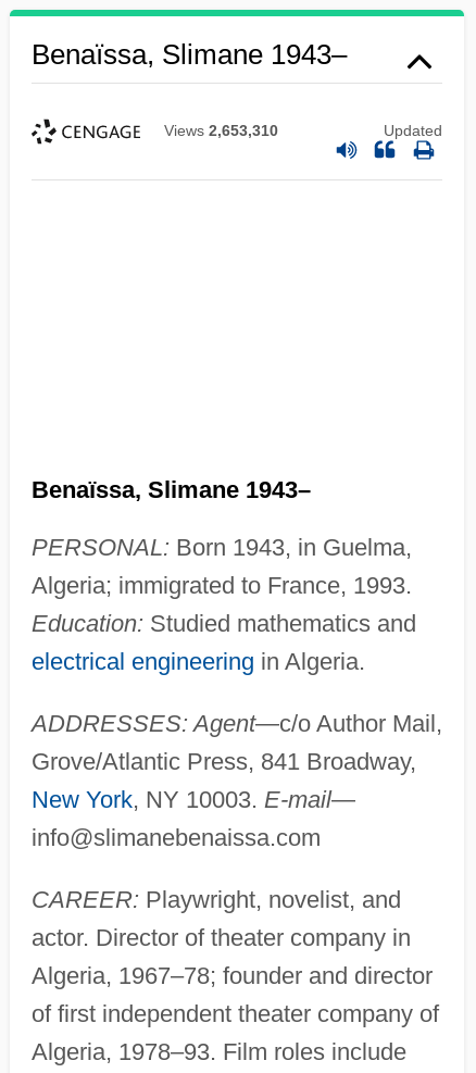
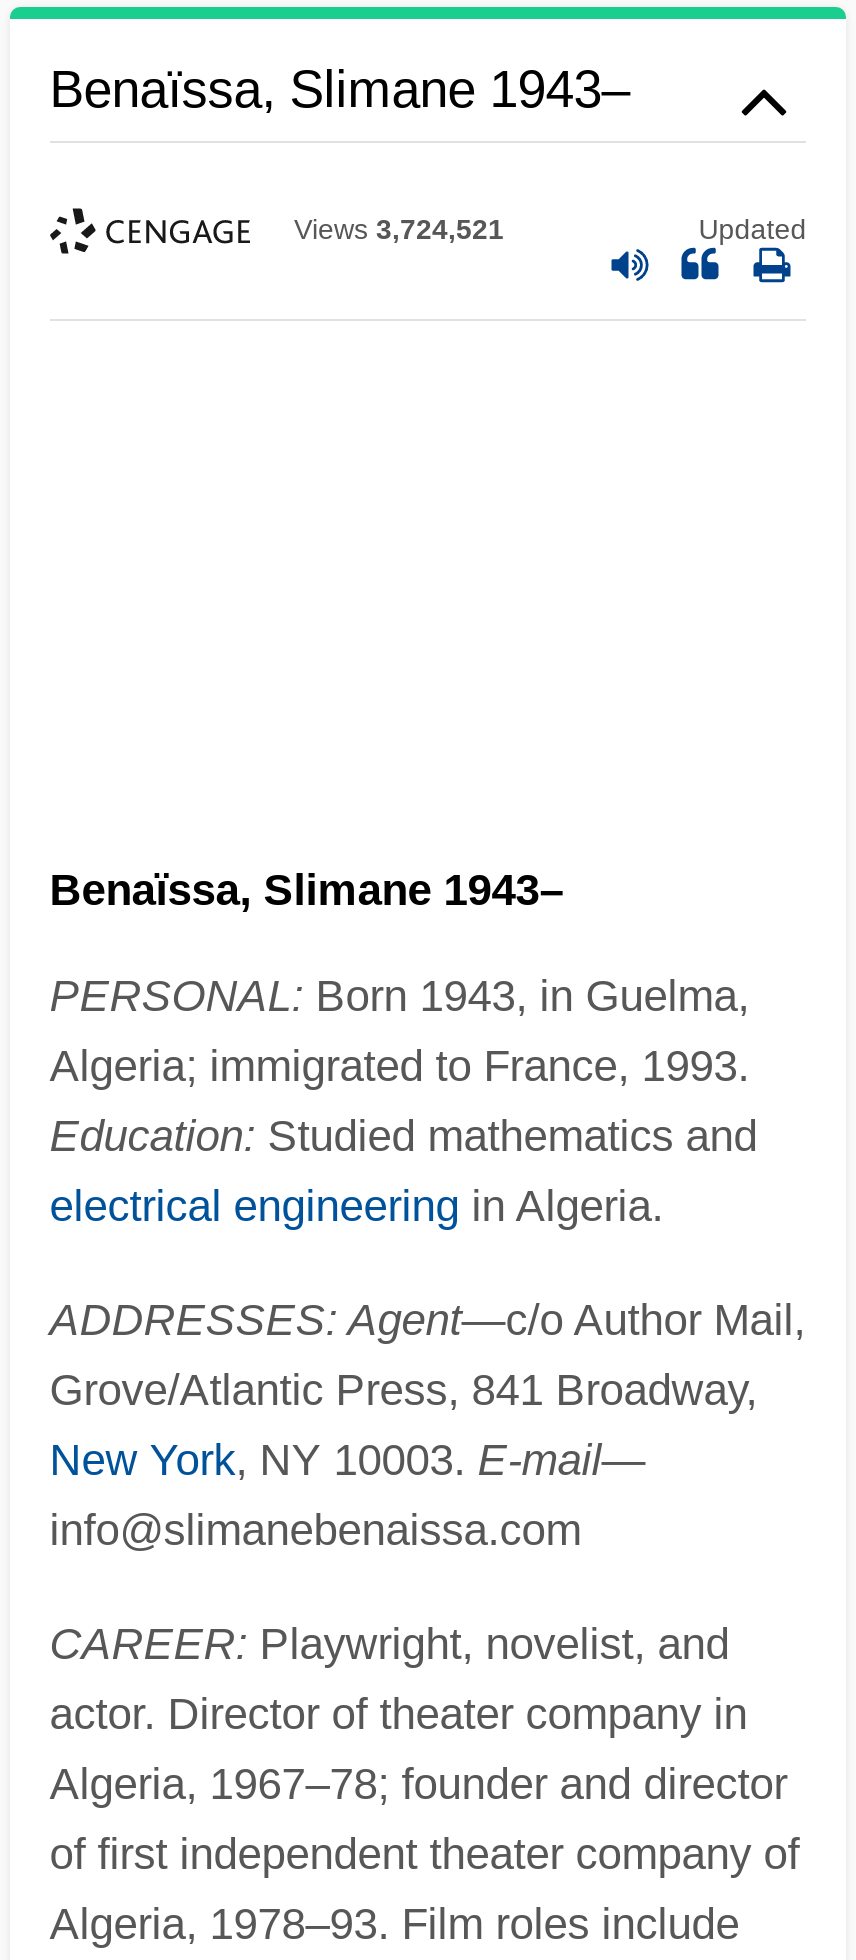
[164,122,278,140] Views 2,653,310 -> [294,214,504,246] Views 3,724,521

